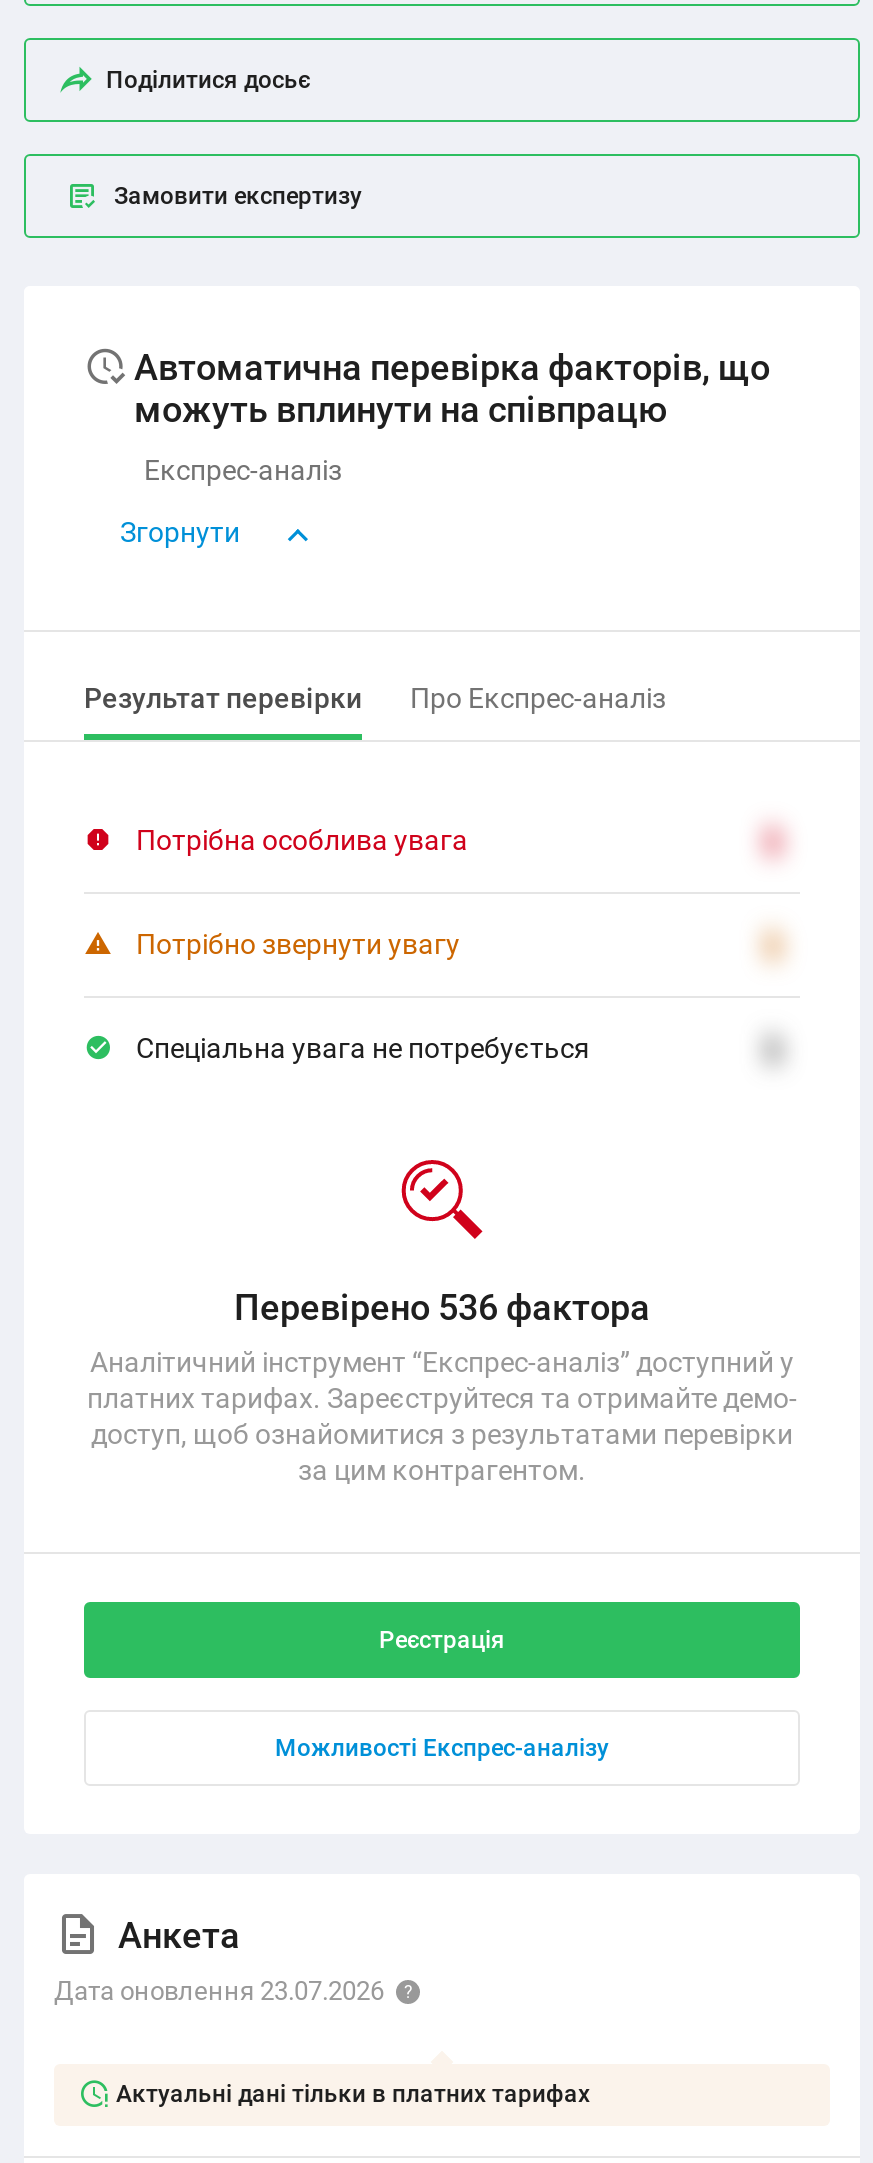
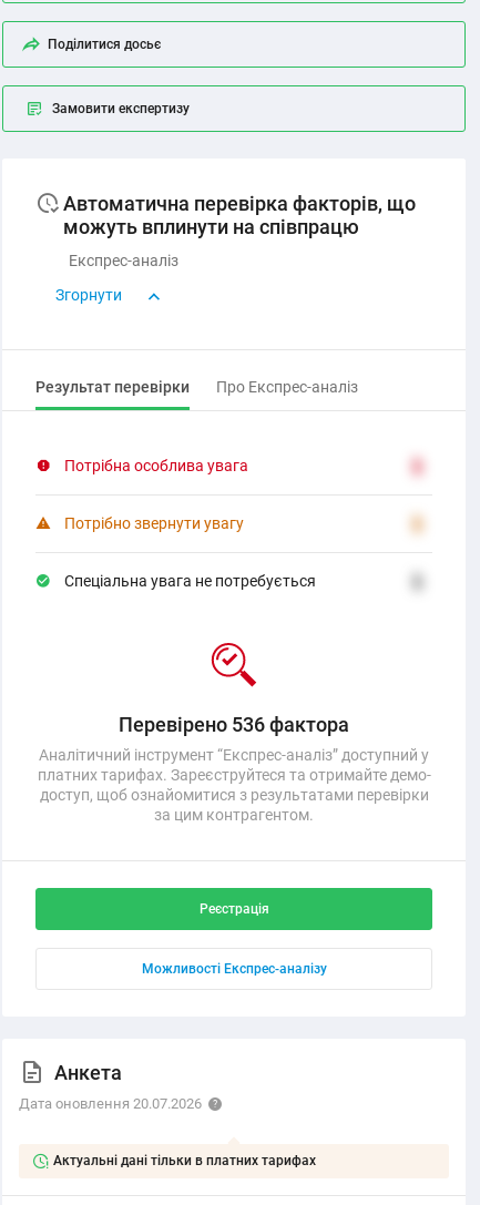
[54,1976,384,2006] Дата оновлення 23.07.2026 -> [19,1095,202,1112] Дата оновлення 20.07.2026

